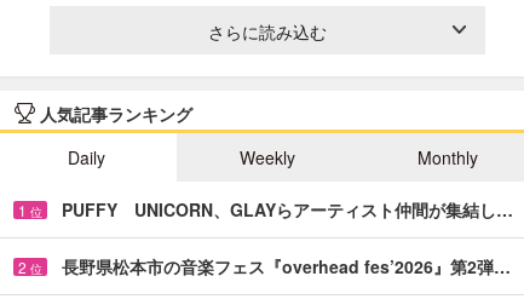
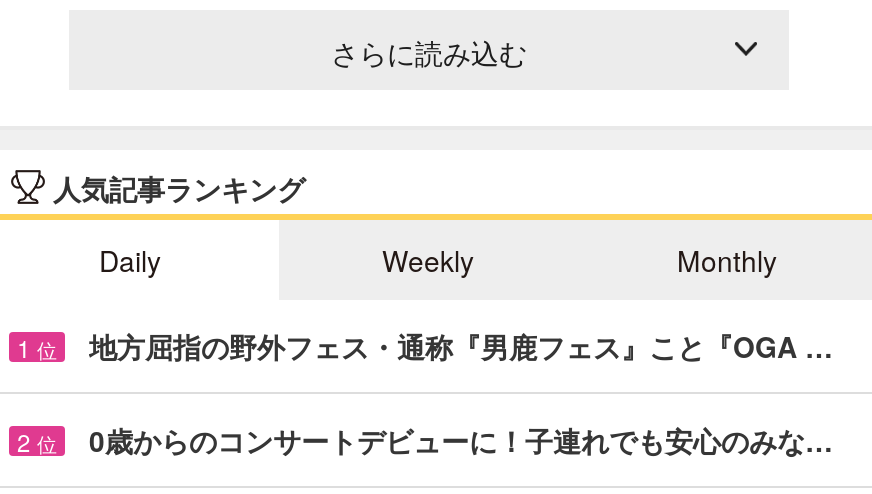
[62,197,513,221] PUFFY UNICORN、GLAYらアーティスト仲間が集結し… -> [89,326,833,366] 地方屈指の野外フェス・通称『男鹿フェス』こと『OGA …
[62,254,511,278] 長野県松本市の音楽フェス『overhead fes’2026』第2弾… -> [89,420,833,460] 0歳からのコンサートデビューに！子連れでも安心のみな…

